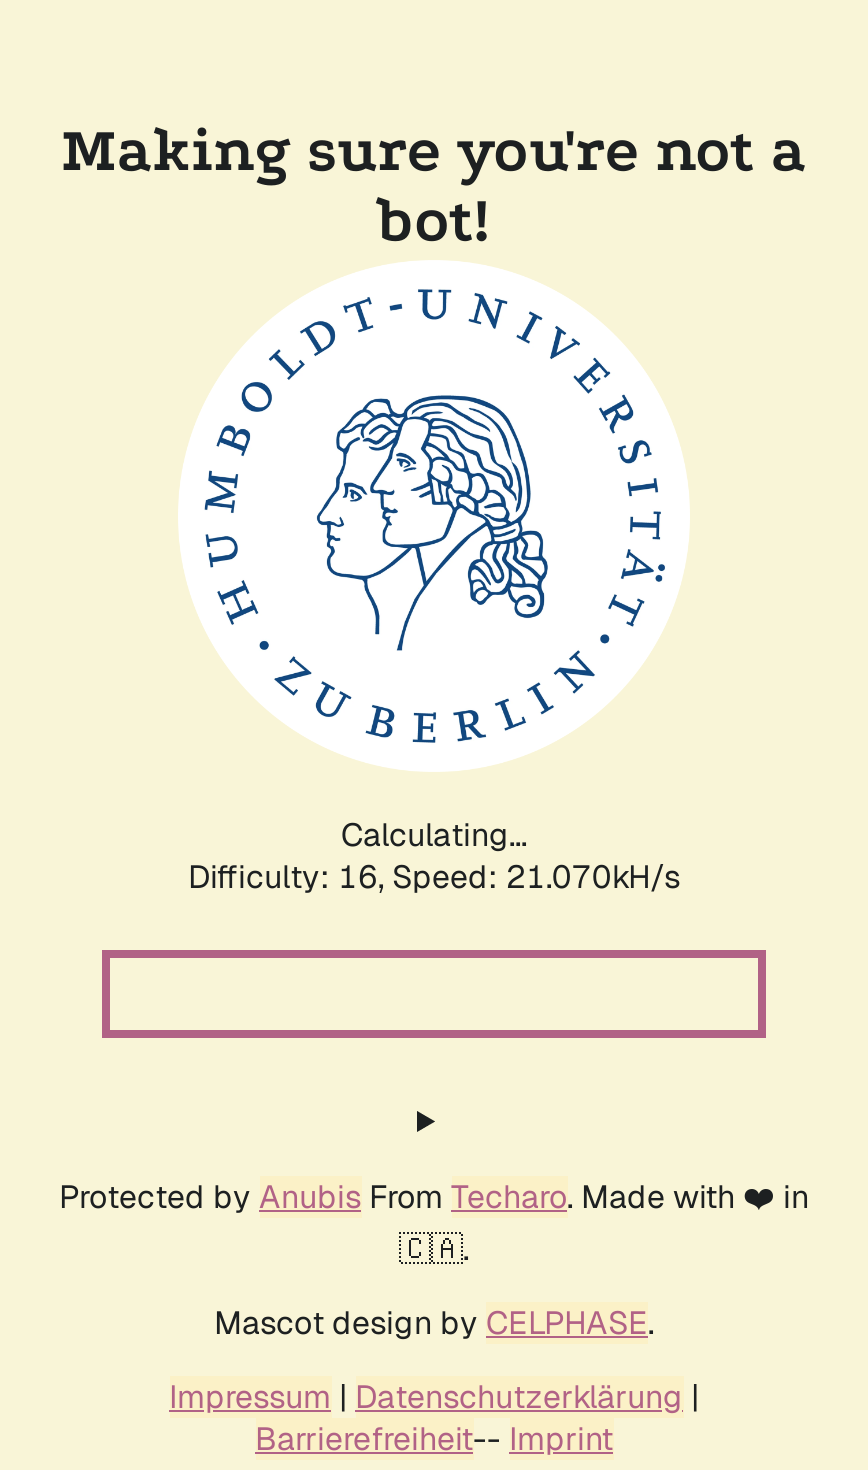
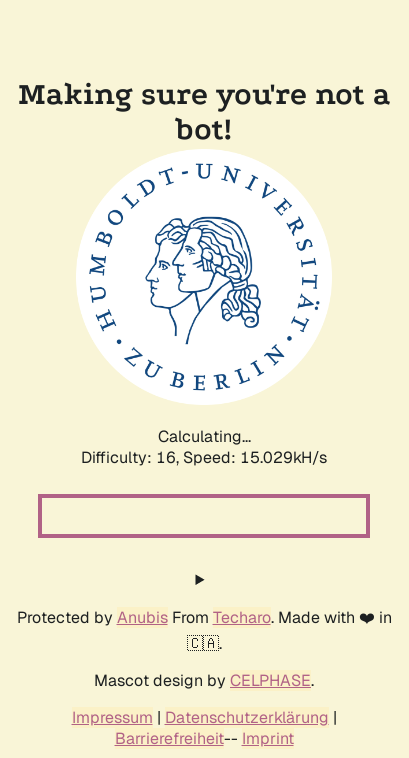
[188,856,680,898] Difficulty: 16, Speed: 21.070kH/s -> [81,447,327,468] Difficulty: 16, Speed: 15.029kH/s

